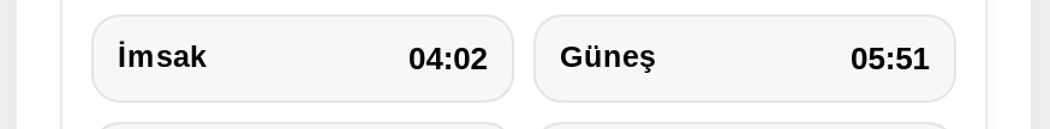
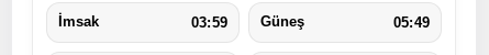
[408,39,488,75] 04:02 -> [191,14,227,30] 03:59
[851,39,930,75] 05:51 -> [393,14,430,30] 05:49

